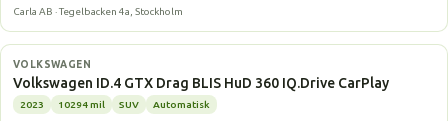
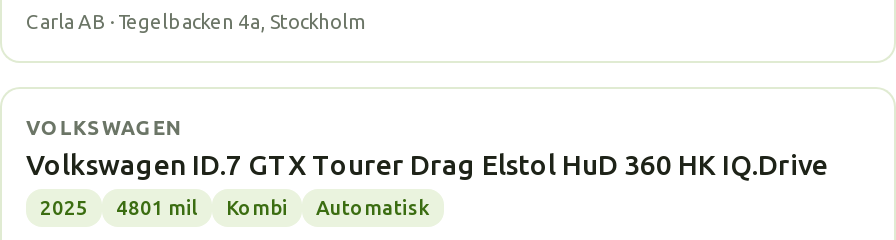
[13,75,389,91] Volkswagen ID.4 GTX Drag BLIS HuD 360 IQ.Drive CarPlay -> [26,149,828,181] Volkswagen ID.7 GTX Tourer Drag Elstol HuD 360 HK IQ.Drive
[20,99,139,110] 2023 | 10294 mil | SUV -> [40,197,288,219] 2025 | 4801 mil | Kombi

